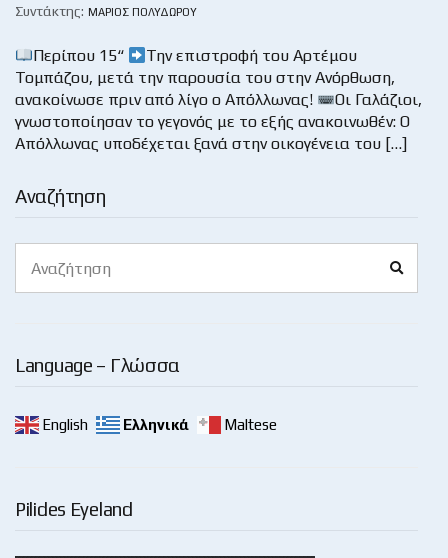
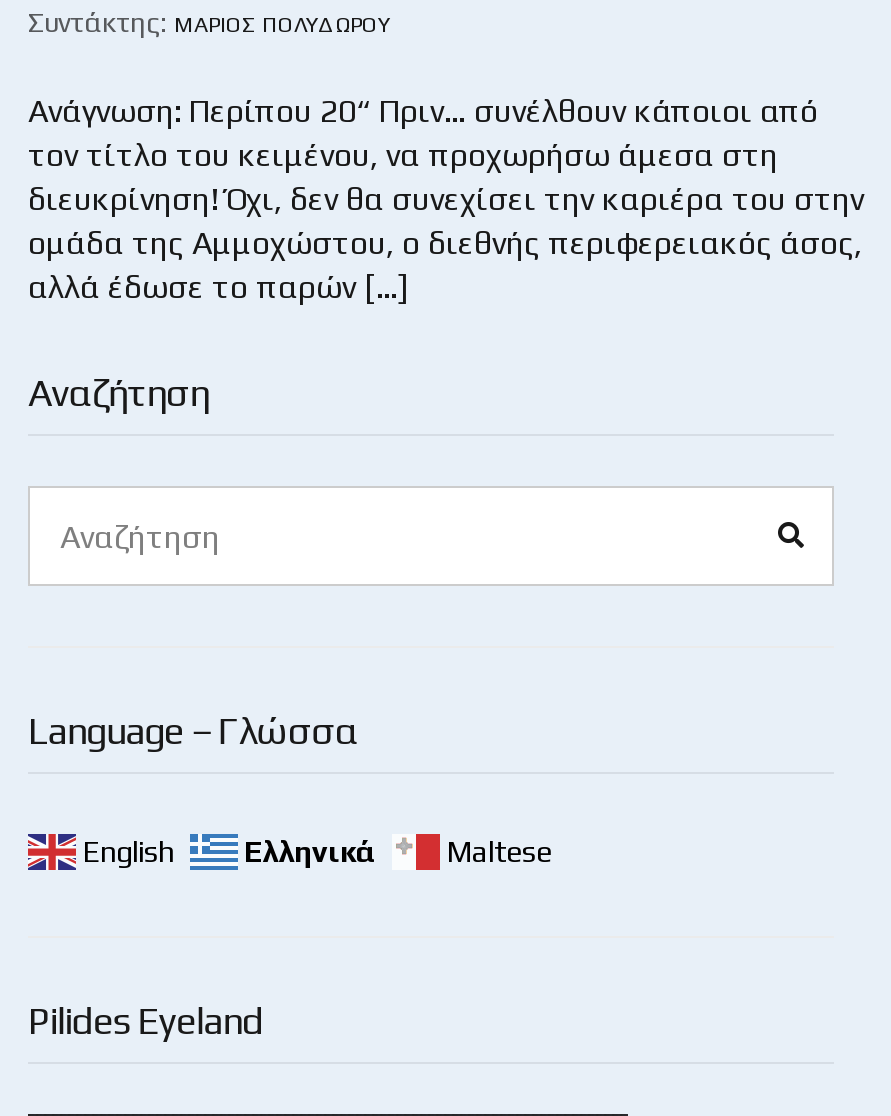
[15,46,422,153] Περίπου 15“ | Την επιστροφή του Αρτέμου | Τομπάζου, μετά την παρουσία του στην Ανόρθωση, | ανακοίνωσε πριν από λίγο ο Απόλλωνας! | Οι Γαλάζιοι, | γνωστοποίησαν το γεγονός με το εξής ανακοινωθέν: Ο | Απόλλωνας υποδέχεται ξανά στην οικογένεια του […] -> [28,92,864,306] Ανάγνωση: Περίπου 20“ Πριν… συνέλθουν κάποιοι από | τον τίτλο του κειμένου, να προχωρήσω άμεσα στη | διευκρίνηση! Όχι, δεν θα συνεχίσει την καριέρα του στην | ομάδα της Αμμοχώστου, ο διεθνής περιφερειακός άσος, | αλλά έδωσε το παρών […]

